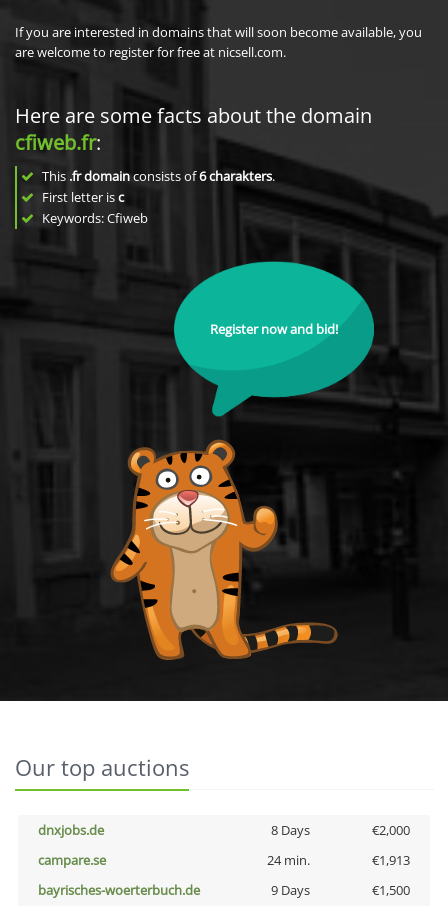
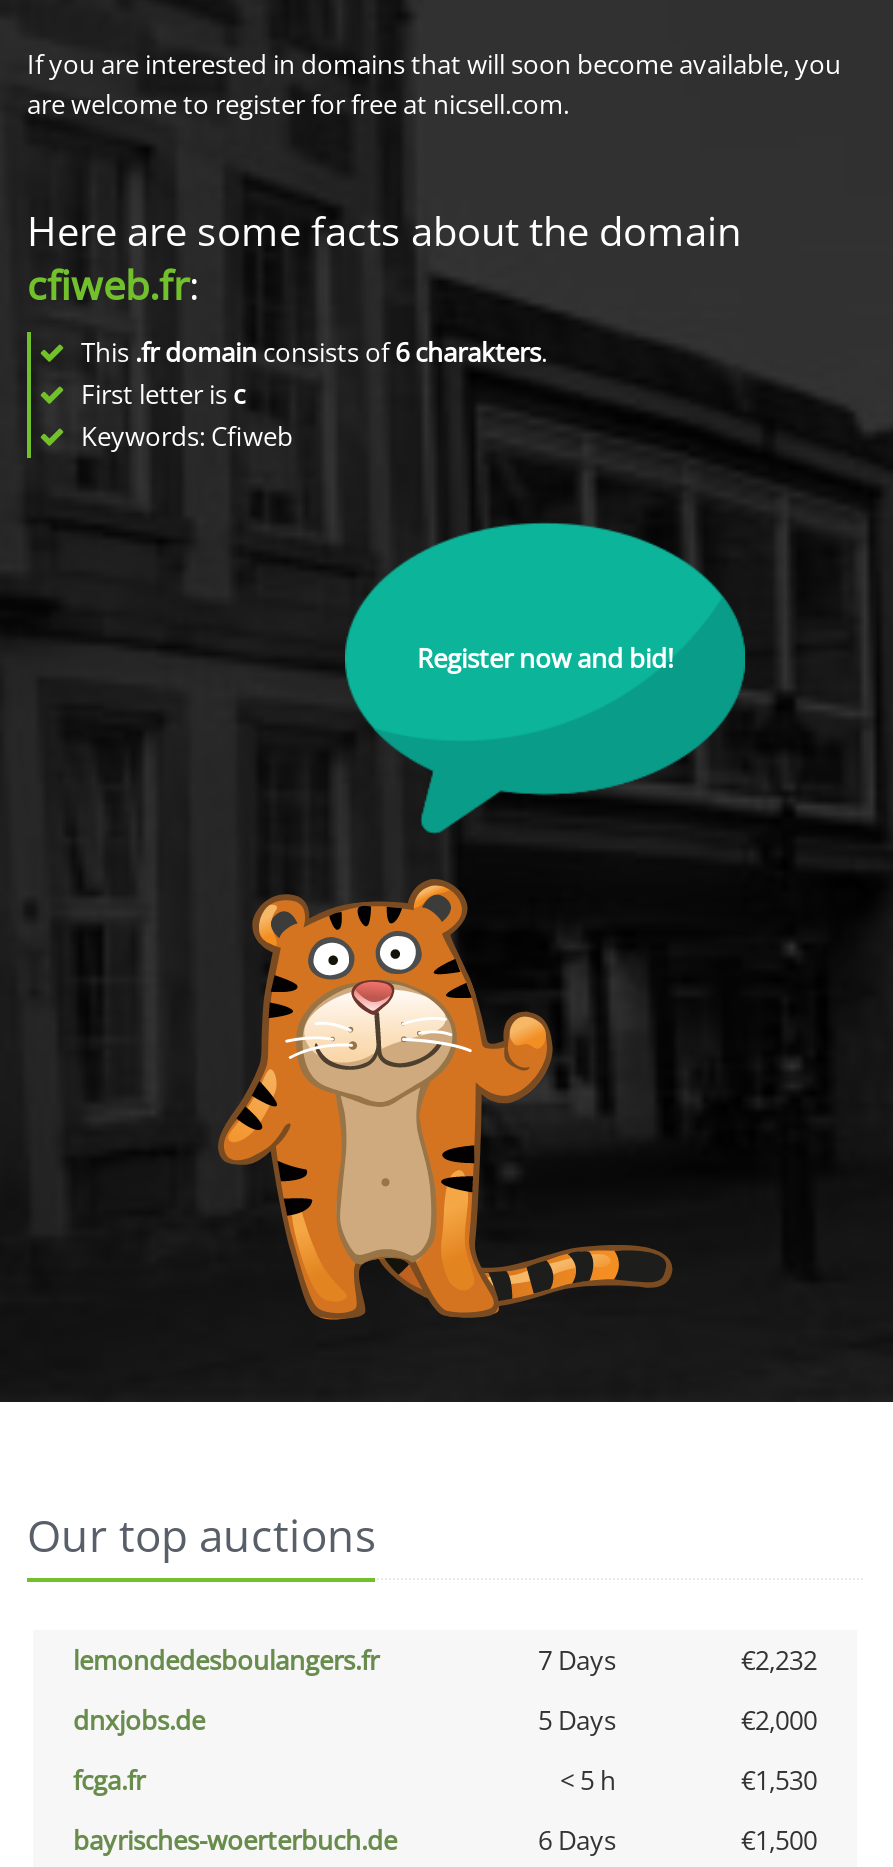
none -> [73,1642,817,1678] lemondedesboulangers.fr | 7 Days | €2,232
[270,821,309,839] 8 Days -> [538,1702,616,1738] 5 Days
[38,851,410,869] campare.se | 24 min. | €1,913 -> [73,1762,817,1798] fcga.fr | < 5 h | €1,530
[270,881,309,899] 9 Days -> [538,1822,616,1858] 6 Days

